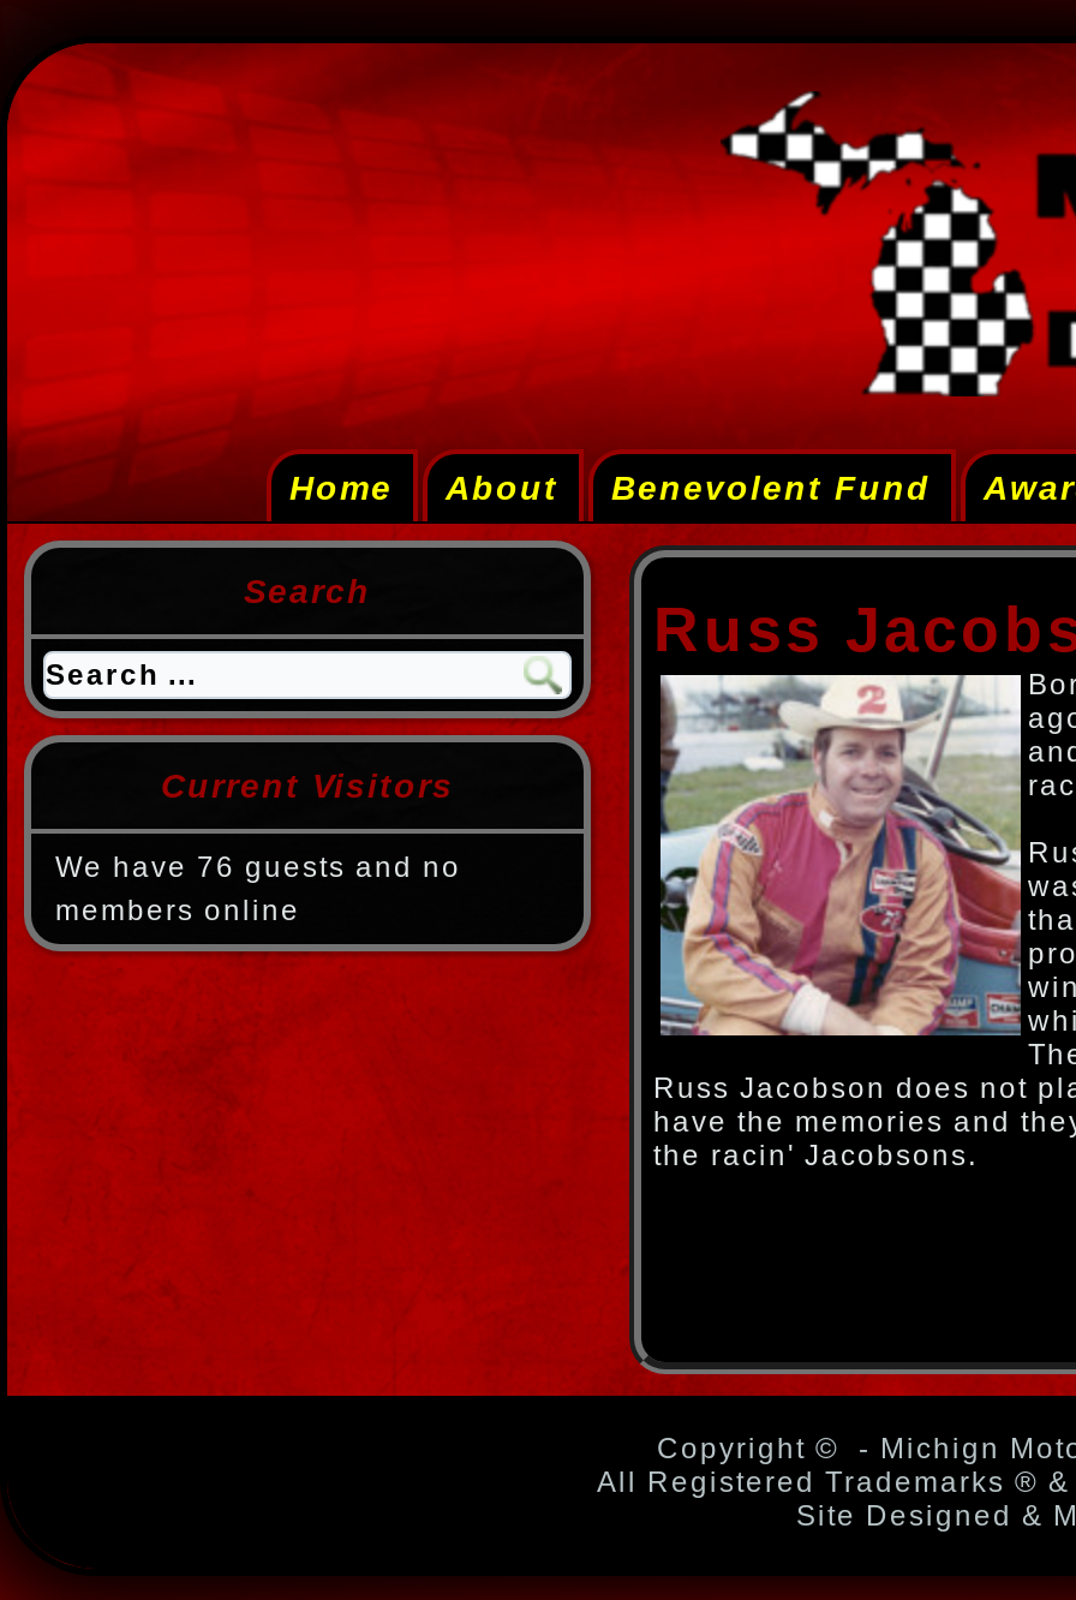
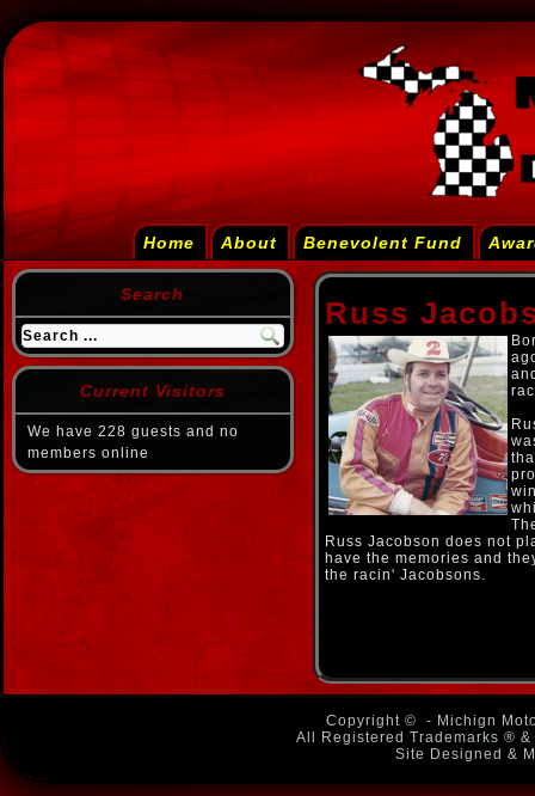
[55,850,461,884] We have 76 guests and no -> [27,423,239,440] We have 228 guests and no

